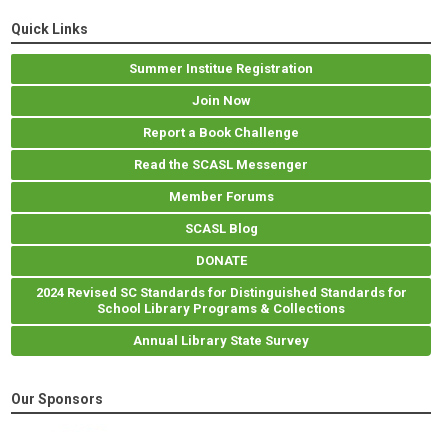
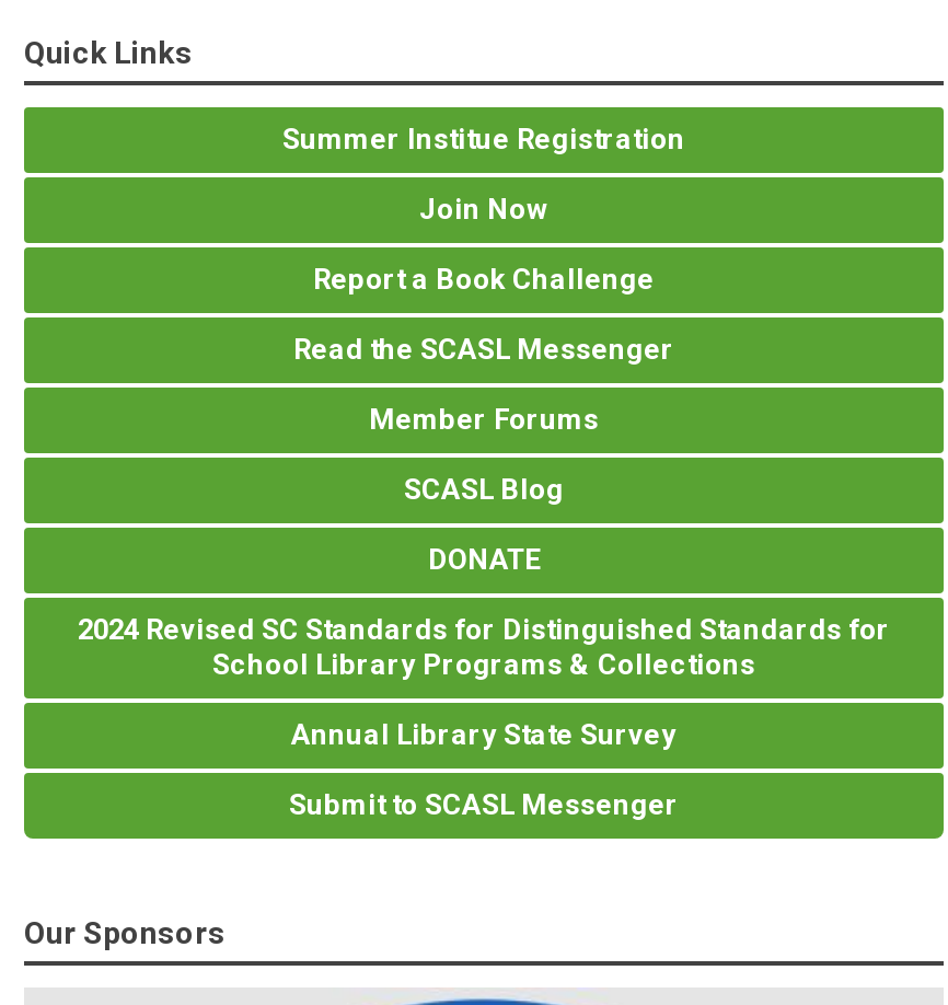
none -> [289,789,679,822] Submit to SCASL Messenger

